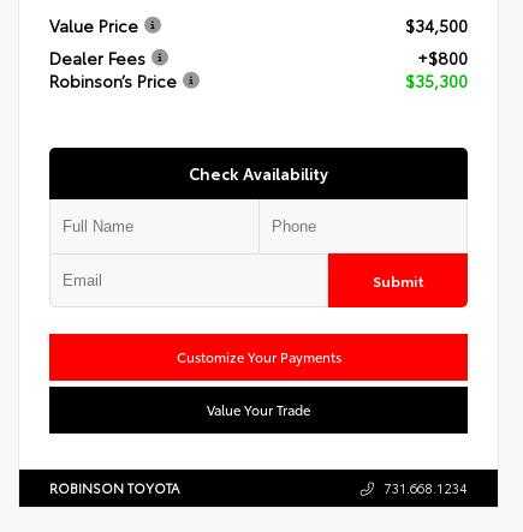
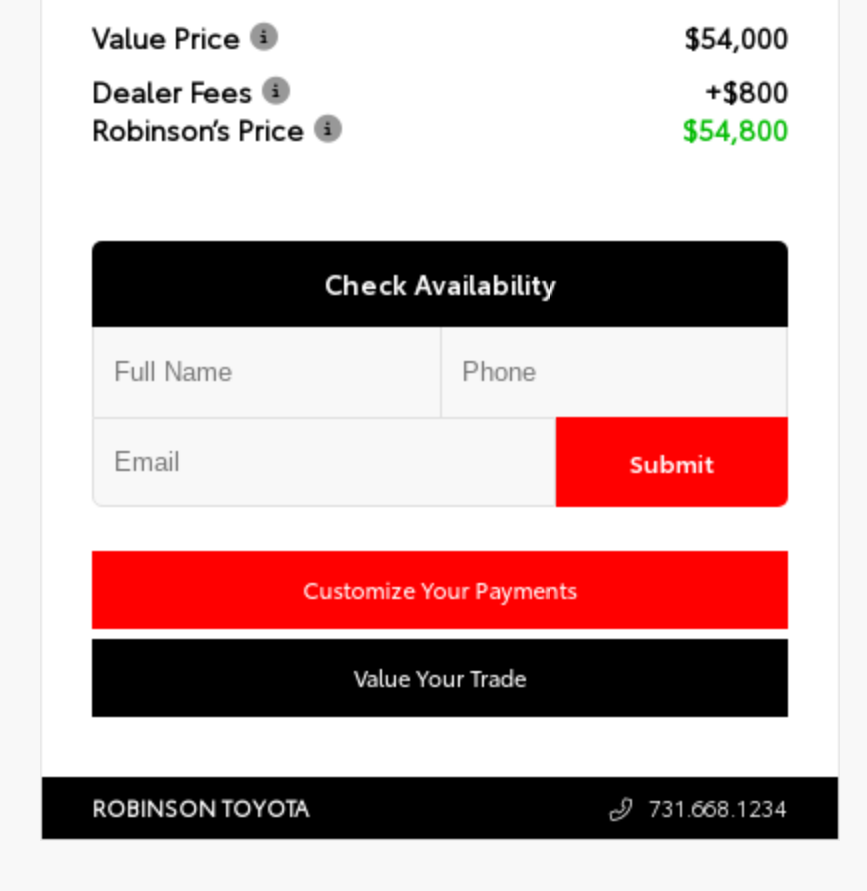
[405,14,468,38] $34,500 -> [684,18,788,58] $54,000
[405,69,468,93] $35,300 -> [682,110,788,150] $54,800

